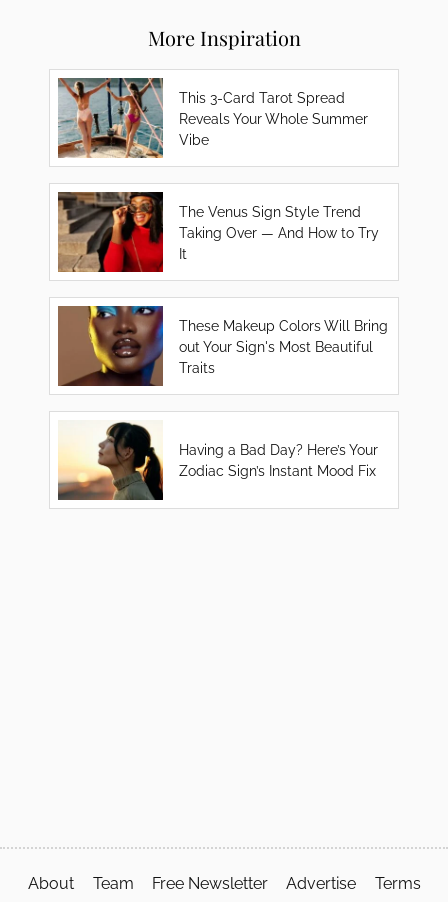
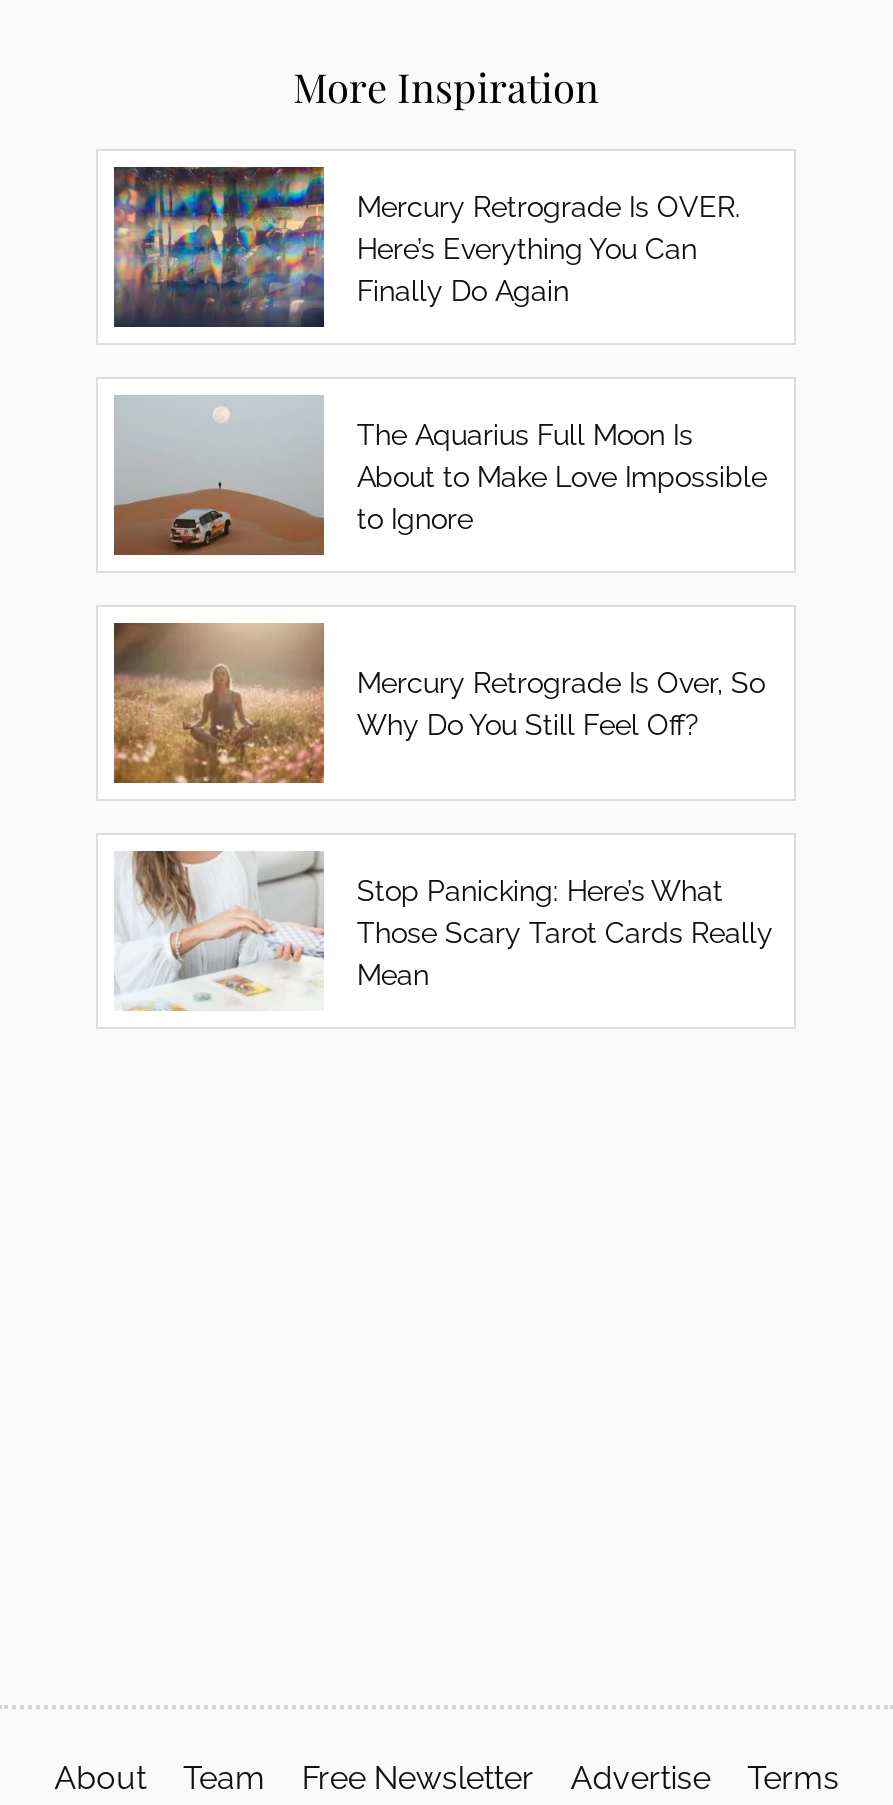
[58,78,368,159] [image] | This 3-Card Tarot Spread | Reveals Your Whole Summer | Vibe -> [112,165,741,329] [image] | Mercury Retrograde Is OVER. | Here’s Everything You Can | Finally Do Again
[58,191,379,273] [image] | The Venus Sign Style Trend | Taking Over — And How to Try | It -> [114,395,767,557] [image] | The Aquarius Full Moon Is | About to Make Love Impossible | to Ignore
[58,305,388,387] [image] | These Makeup Colors Will Bring | out Your Sign's Most Beautiful | Traits -> [114,621,765,785] [image] | Mercury Retrograde Is Over, So | Why Do You Still Feel Off?
[57,420,378,501] [image] | Having a Bad Day? Here’s Your | Zodiac Sign’s Instant Mood Fix -> [114,849,773,1013] [image] | Stop Panicking: Here’s What | Those Scary Tarot Cards Really | Mean

